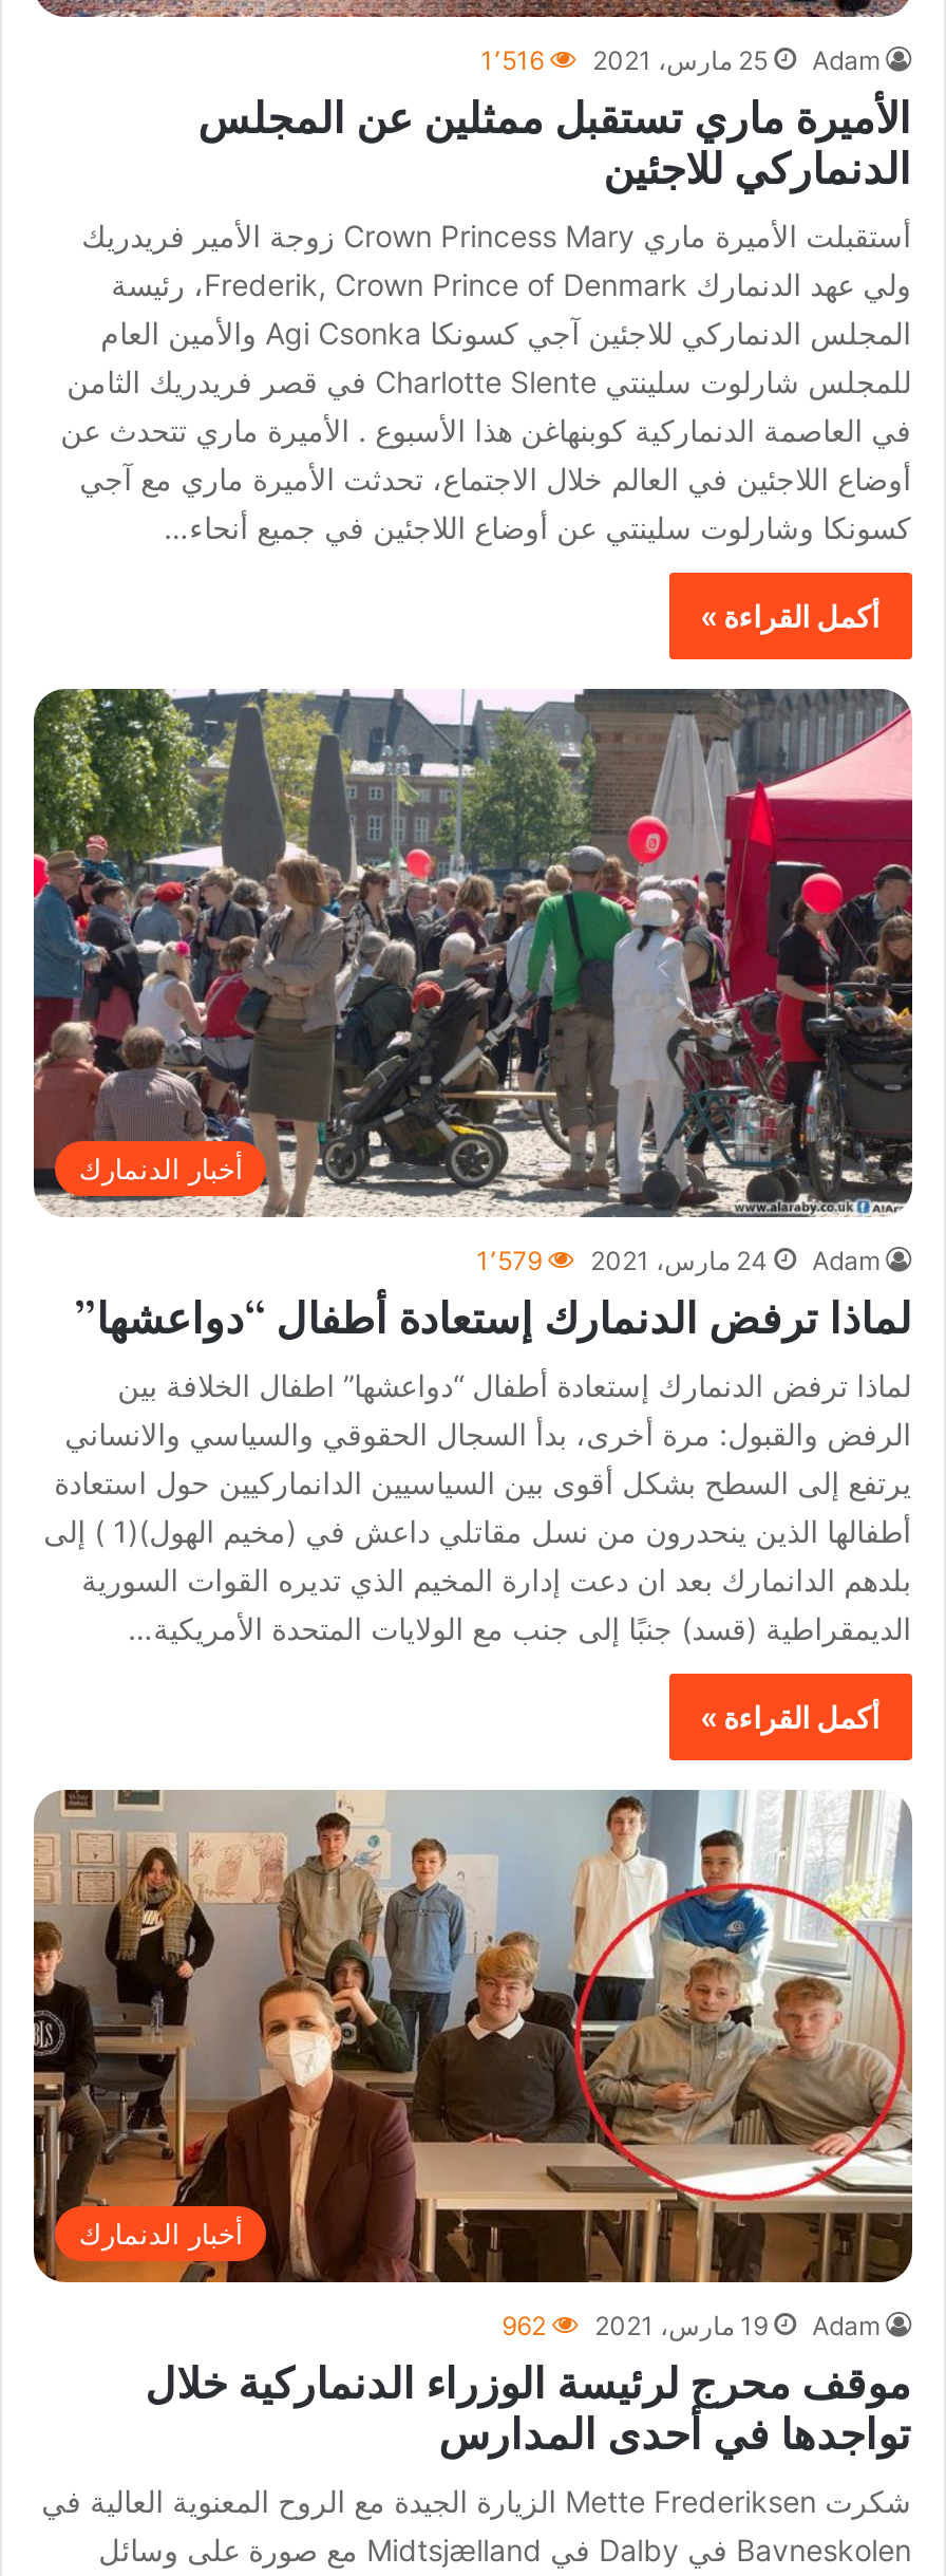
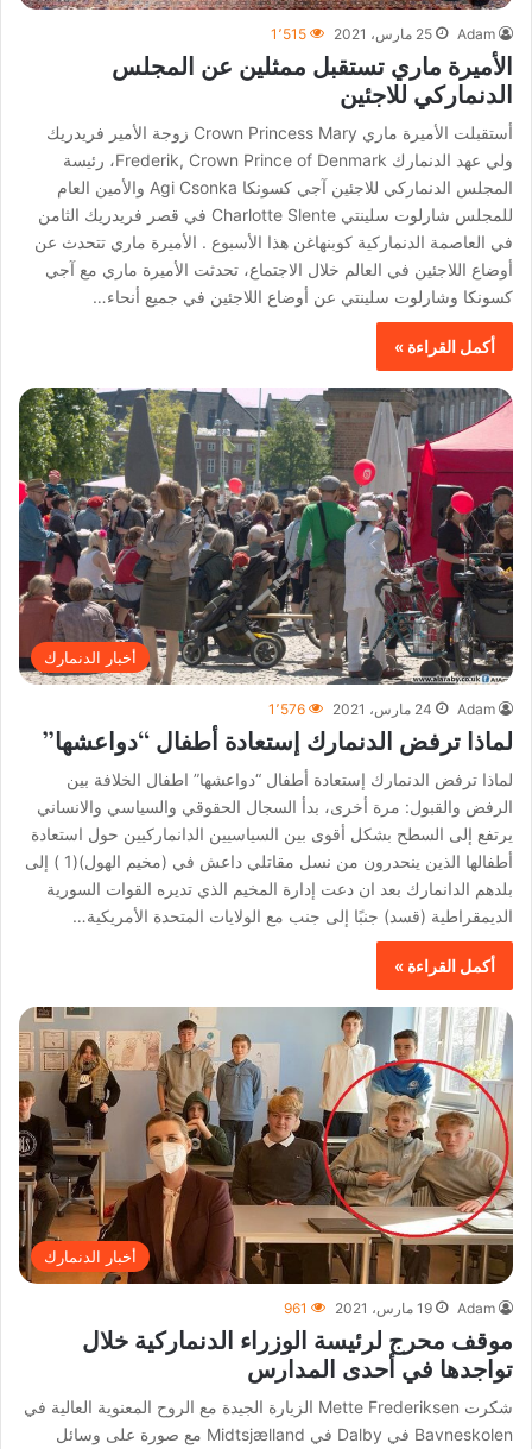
[481,44,544,76] 1٬516 -> [270,25,306,43] 1٬515
[477,1245,542,1276] 1٬579 -> [268,700,305,718] 1٬576
[502,2310,546,2342] 962 -> [283,1299,307,1317] 961

